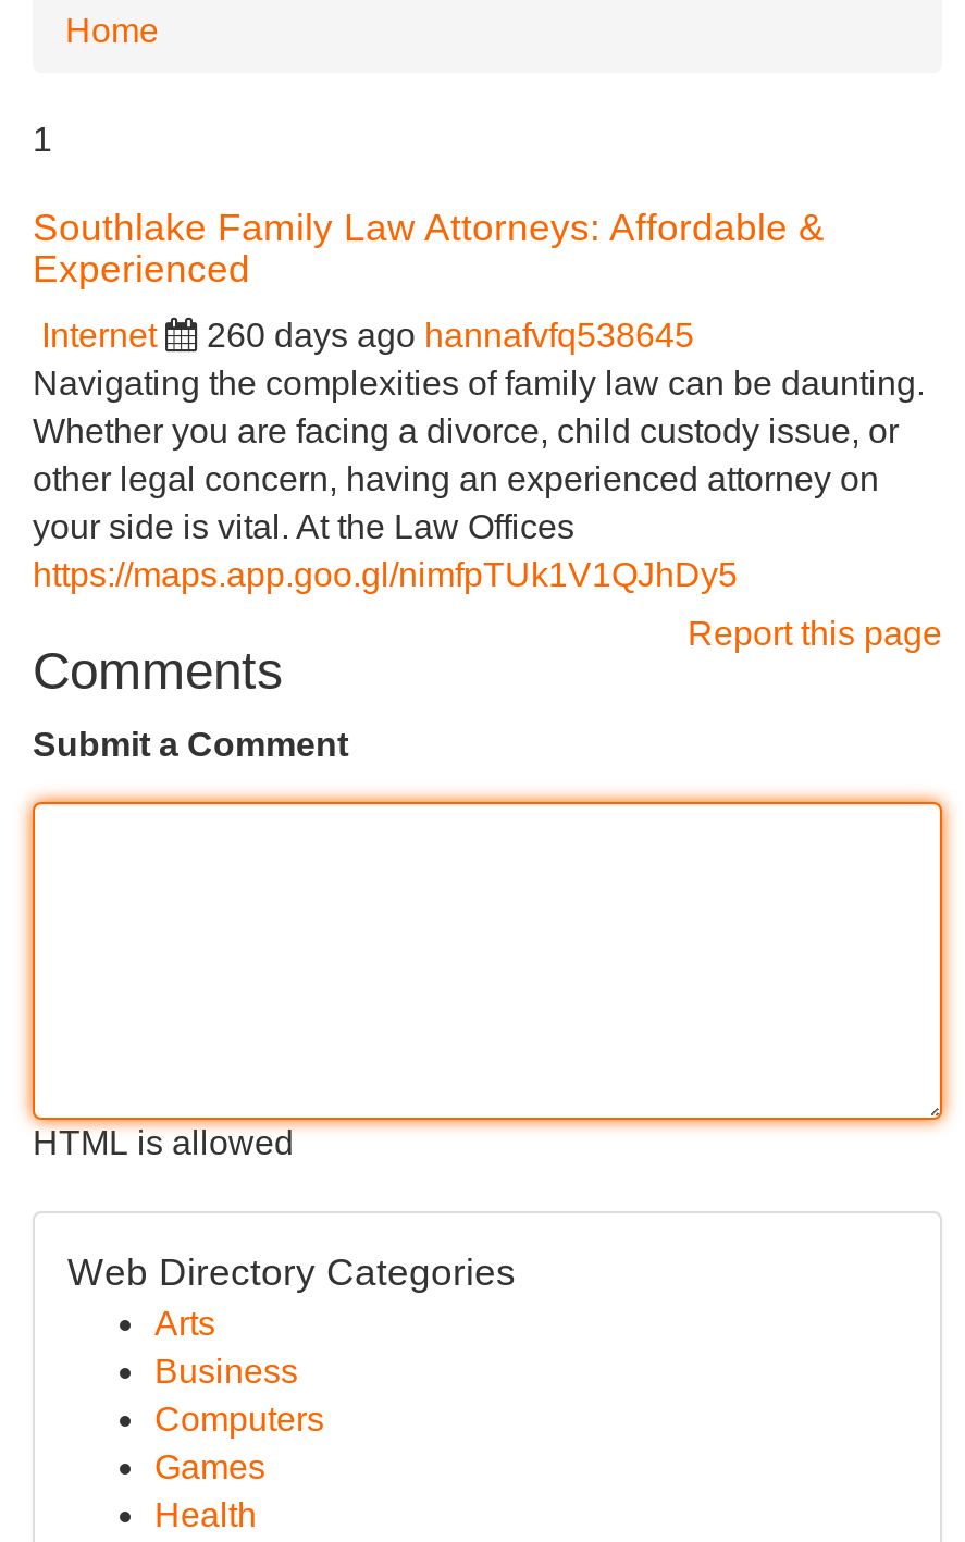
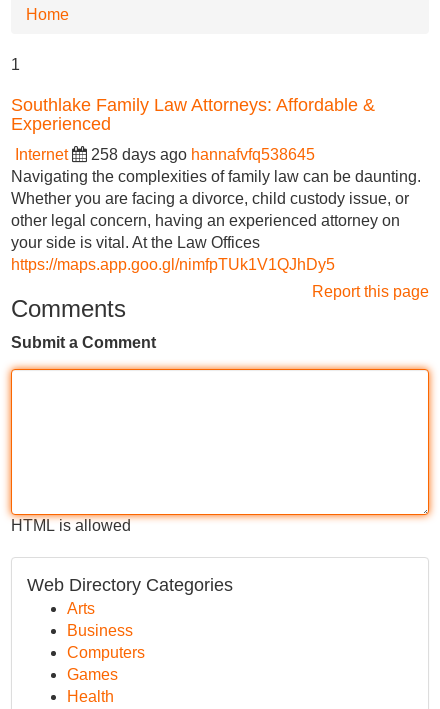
[207,317,694,354] 260 days ago hannafvfq538645 -> [91,146,315,163] 258 days ago hannafvfq538645

